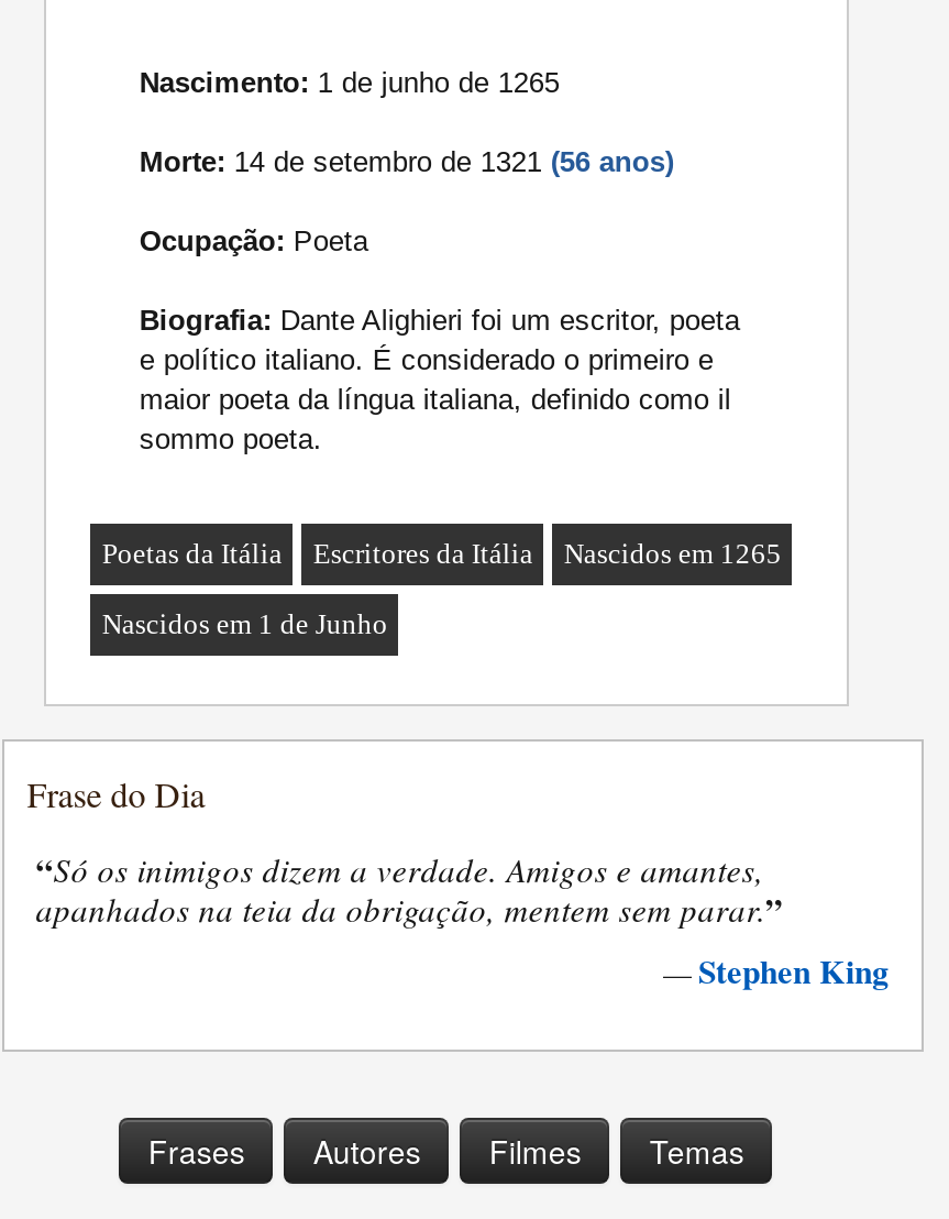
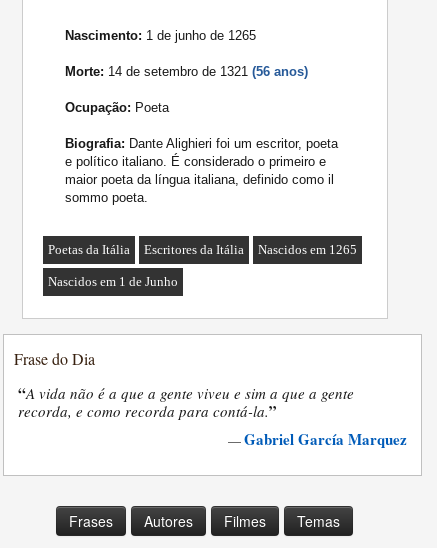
[36,845,890,995] “Só os inimigos dizem a verdade. Amigos e amantes, | apanhados na teia da obrigação, mentem sem parar.” | —Stephen King -> [18,382,406,450] “A vida não é a que a gente viveu e sim a que a gente | recorda, e como recorda para contá-la.” | —Gabriel García Marquez

